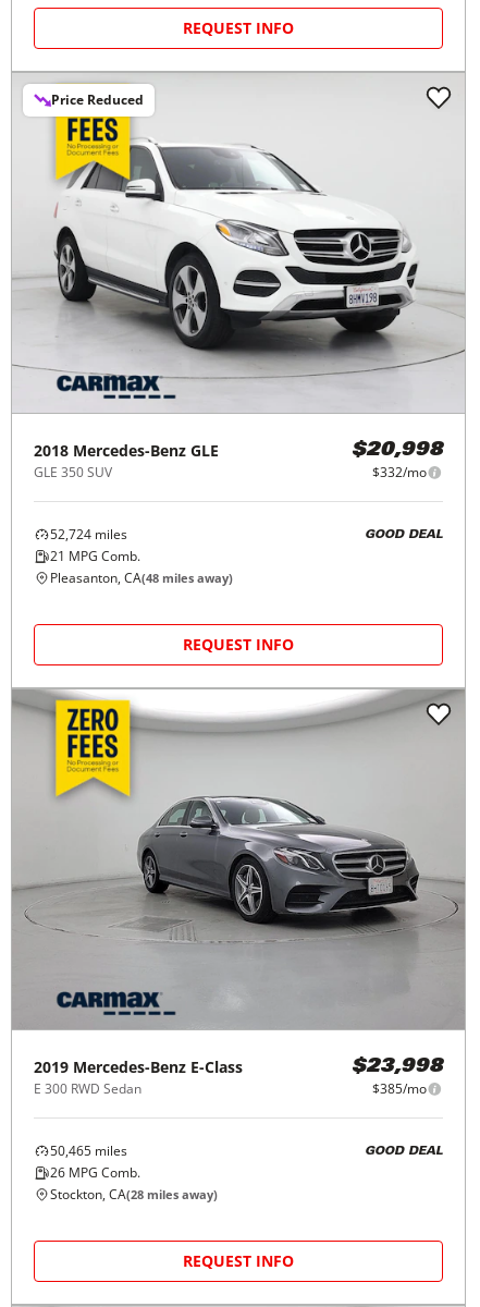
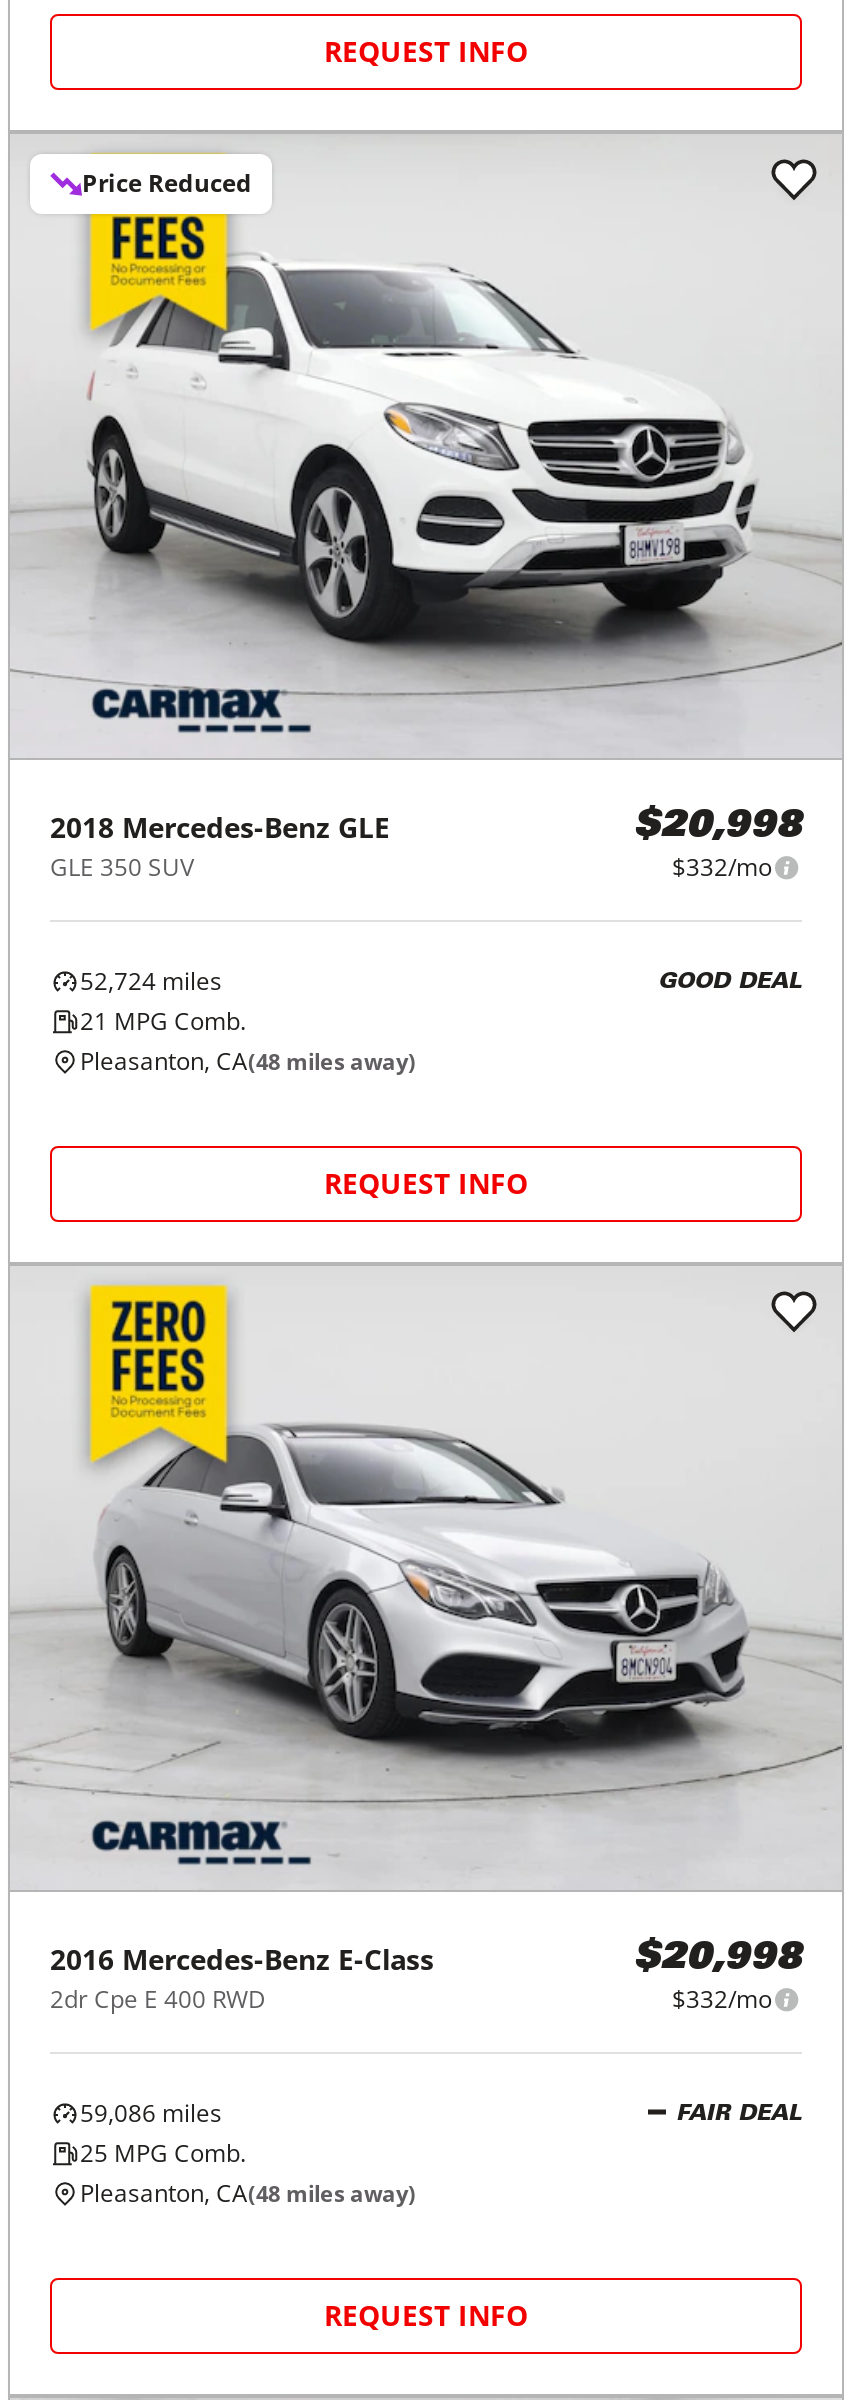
[12,689,465,1098] [image] | 2019 Mercedes-Benz E-Class | E 300 RWD Sedan -> [12,1266,840,2016] [image] | 2016 Mercedes-Benz E-Class | 2dr Cpe E 400 RWD
[352,1058,443,1098] $23,998 | $385/mo -> [634,1942,802,2016] $20,998 | $332/mo
[50,1141,140,1182] 50,465 miles | 26 MPG Comb. -> [80,2096,246,2170] 59,086 miles | 25 MPG Comb.
[365,1145,443,1157] GOOD DEAL -> [676,2103,802,2125] FAIR DEAL
[50,1185,218,1204] Stockton, CA(28 miles away) -> [80,2176,416,2210] Pleasanton, CA(48 miles away)

